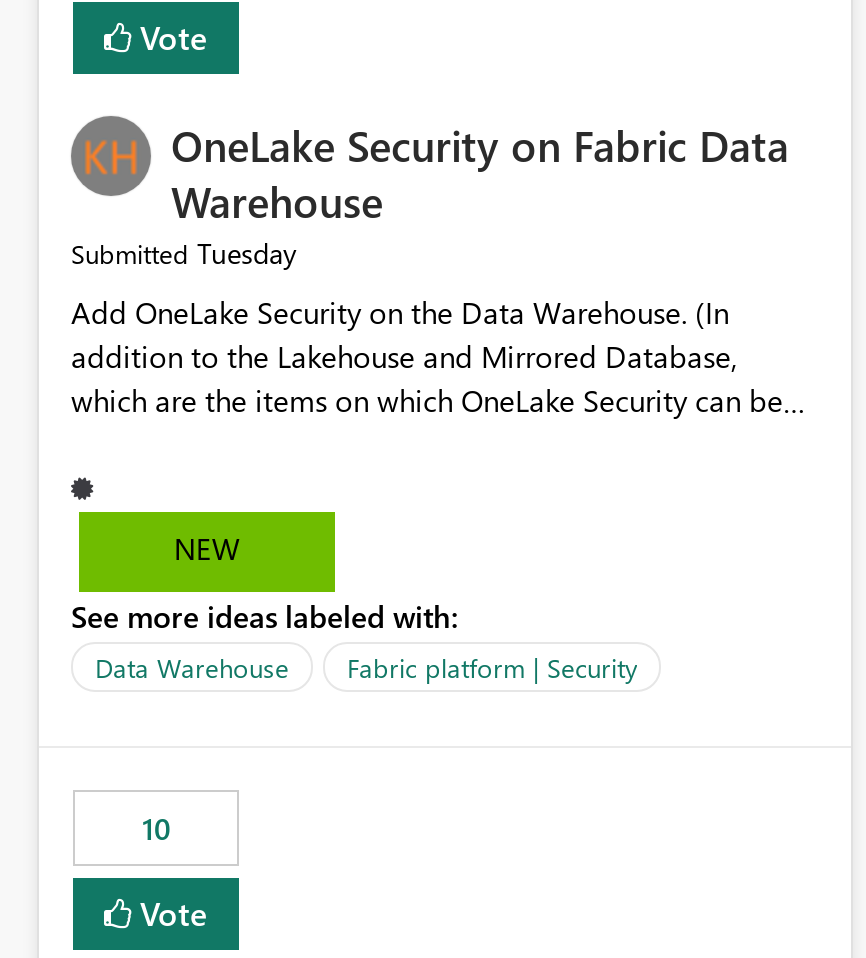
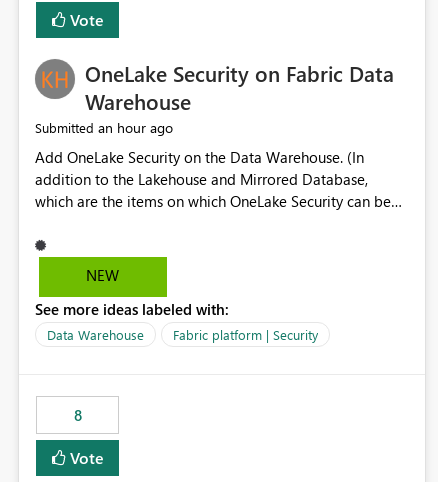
[71,235,297,273] Submitted Tuesday -> [35,118,173,137] Submitted an hour ago
[142,809,170,849] 10 -> [73,405,81,425] 8

